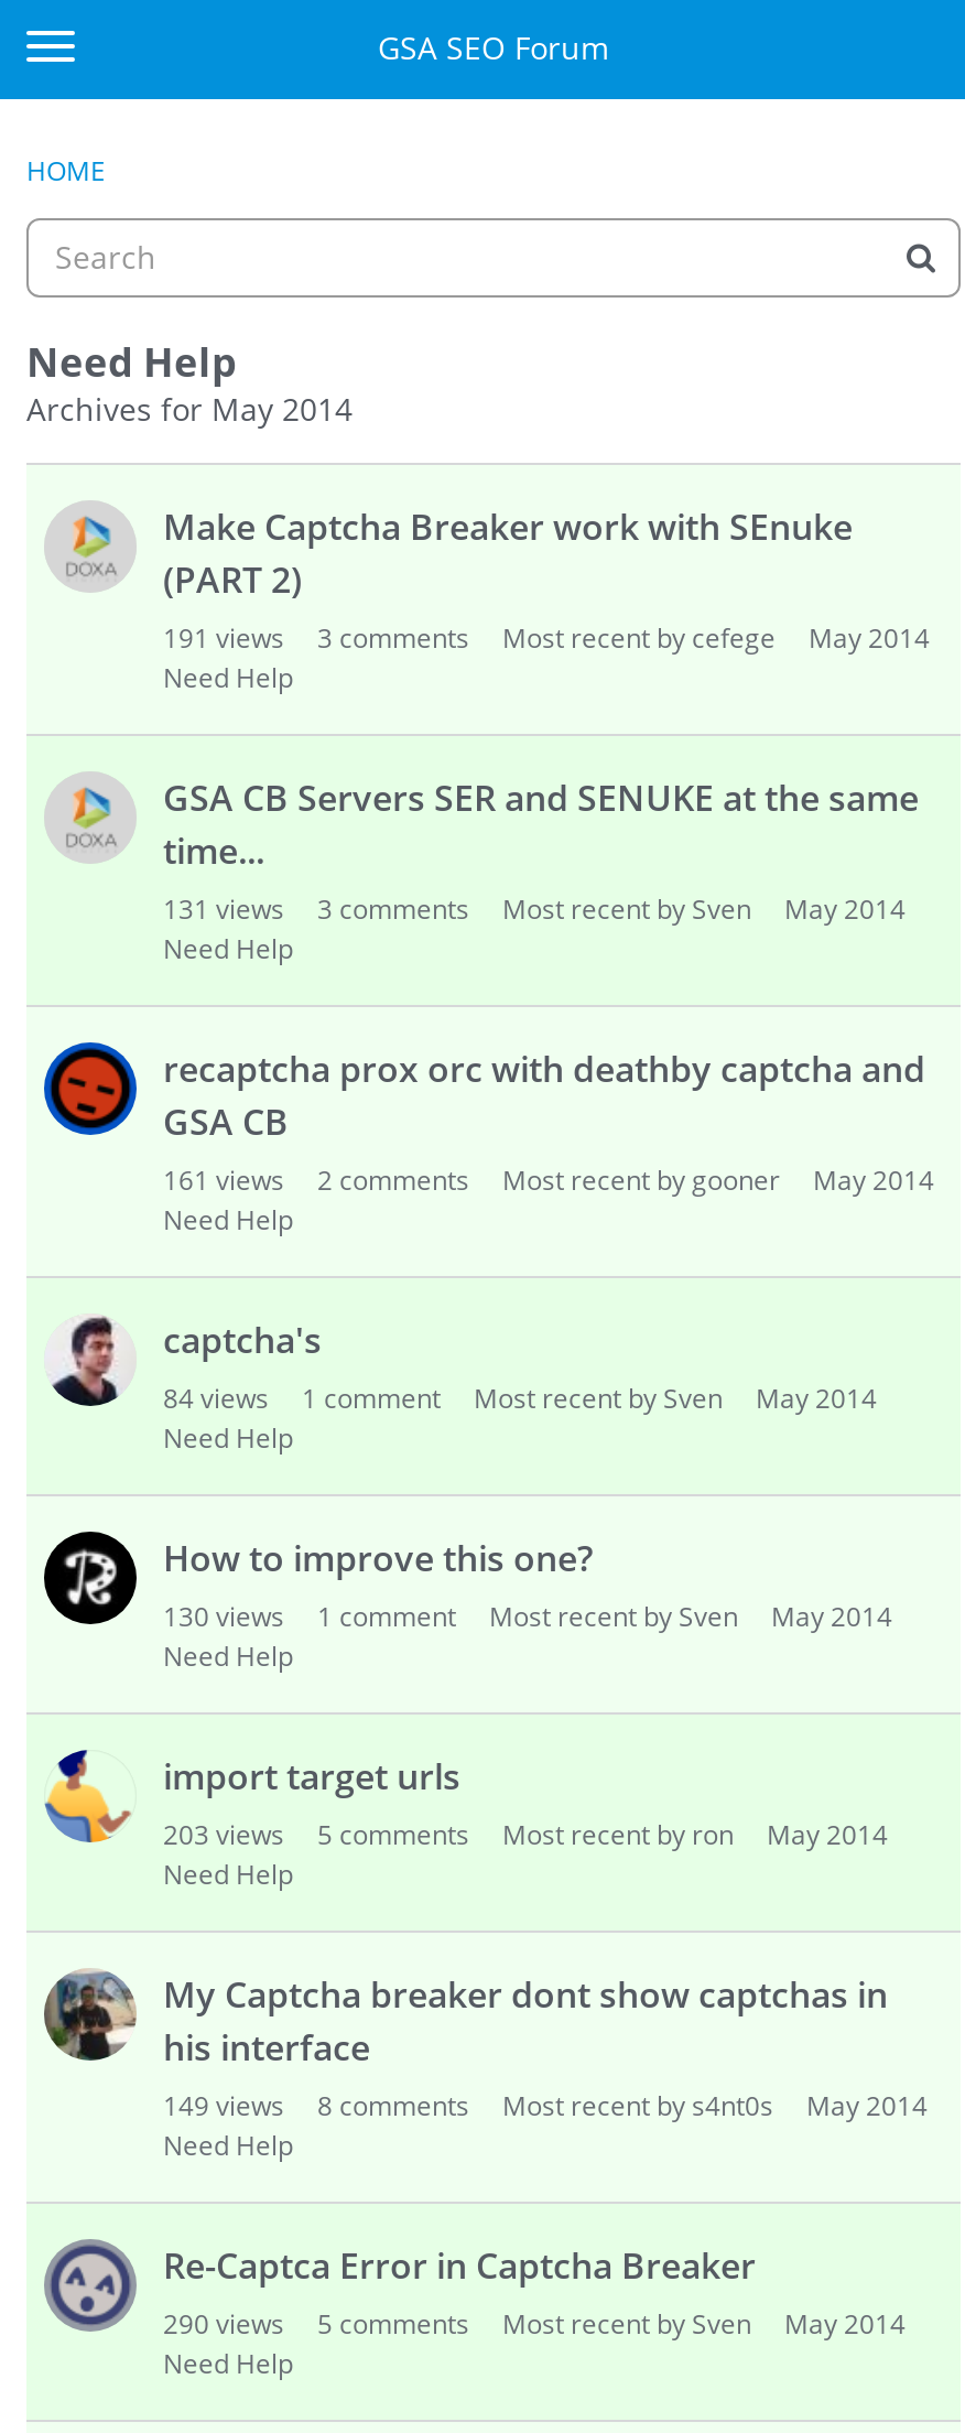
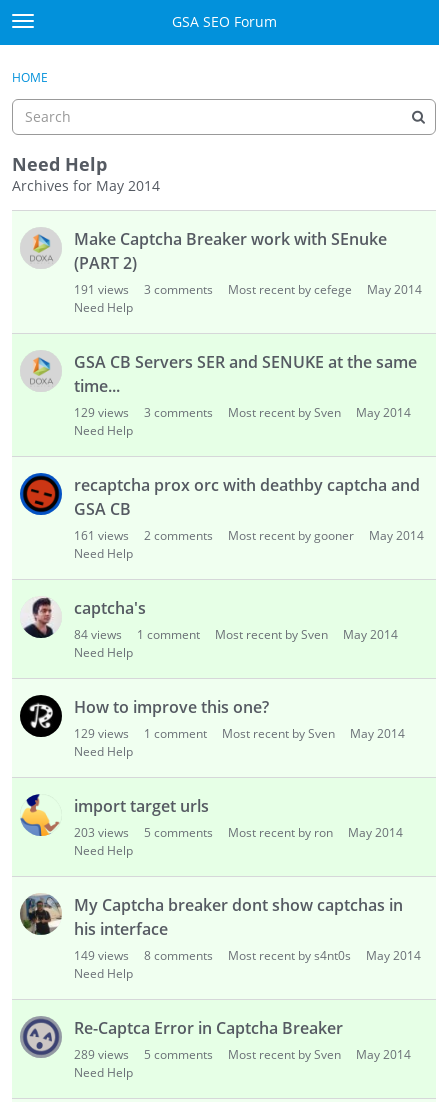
[163,890,906,928] 131 views 3 comments Most recent by Sven May 2014 -> [74,404,411,421] 129 views 3 comments Most recent by Sven May 2014
[163,1598,892,1635] 130 views 1 comment Most recent by Sven May 2014 -> [74,725,405,742] 129 views 1 comment Most recent by Sven May 2014
[163,2305,906,2343] 290 views 5 comments Most recent by Sven May 2014 -> [74,1046,411,1063] 289 views 5 comments Most recent by Sven May 2014

